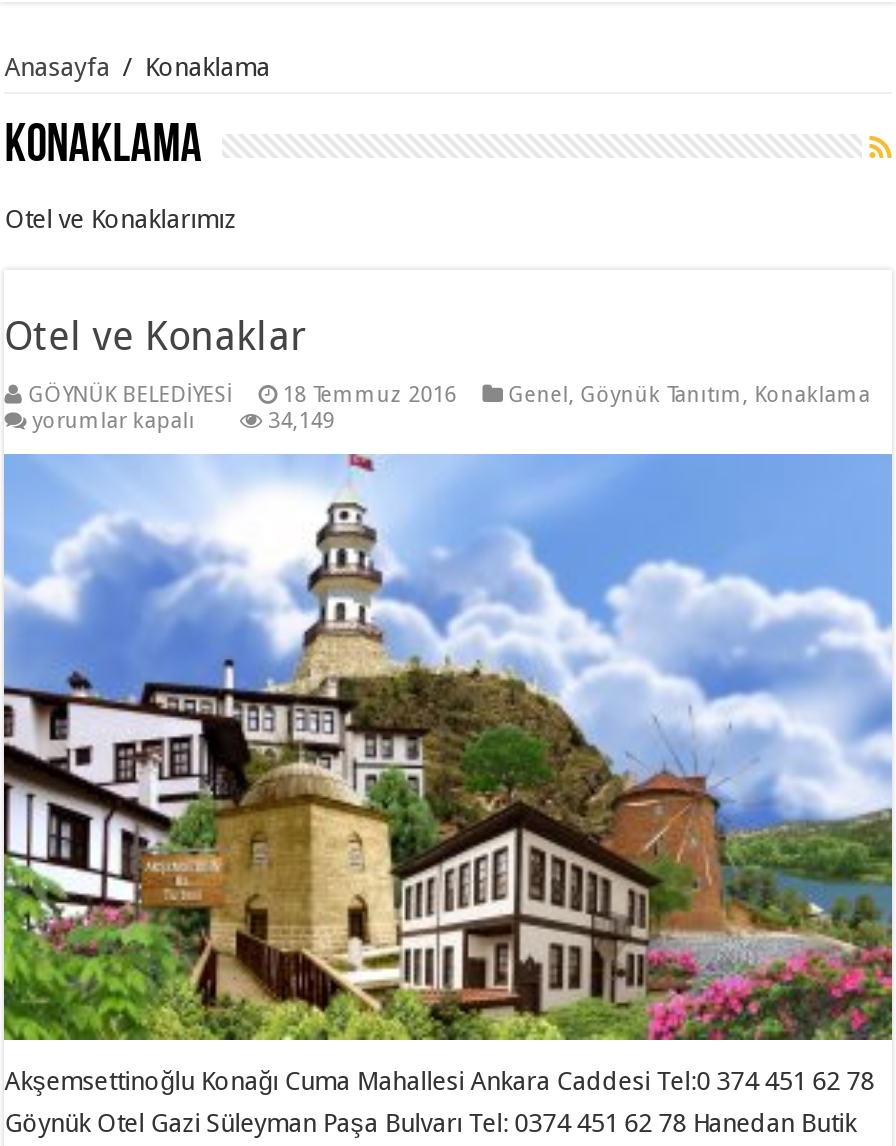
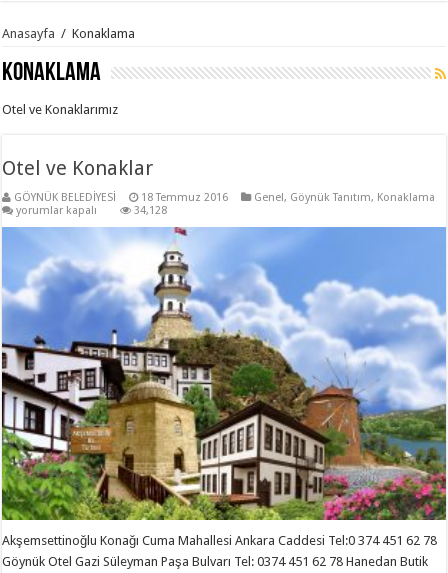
[268,407,334,433] 34,149 -> [134,204,167,217] 34,128

